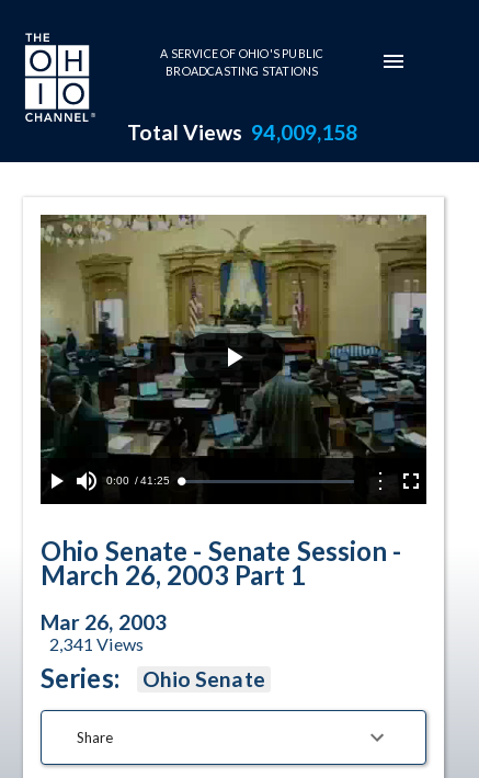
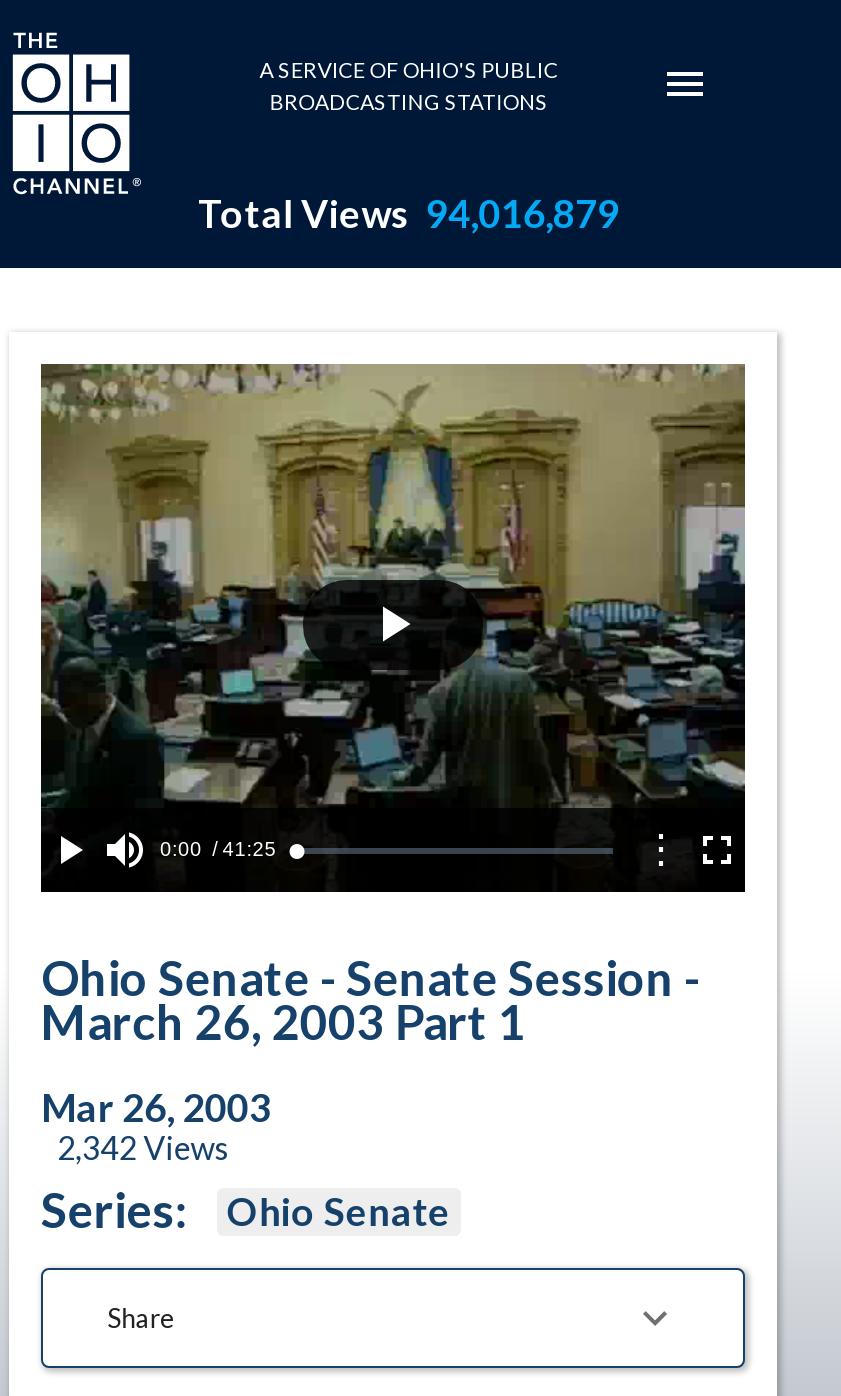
[127,119,358,145] Total Views 94,009,158 -> [198,190,619,236] Total Views 94,016,879
[49,633,144,654] 2,341 Views -> [57,1128,229,1166] 2,342 Views

